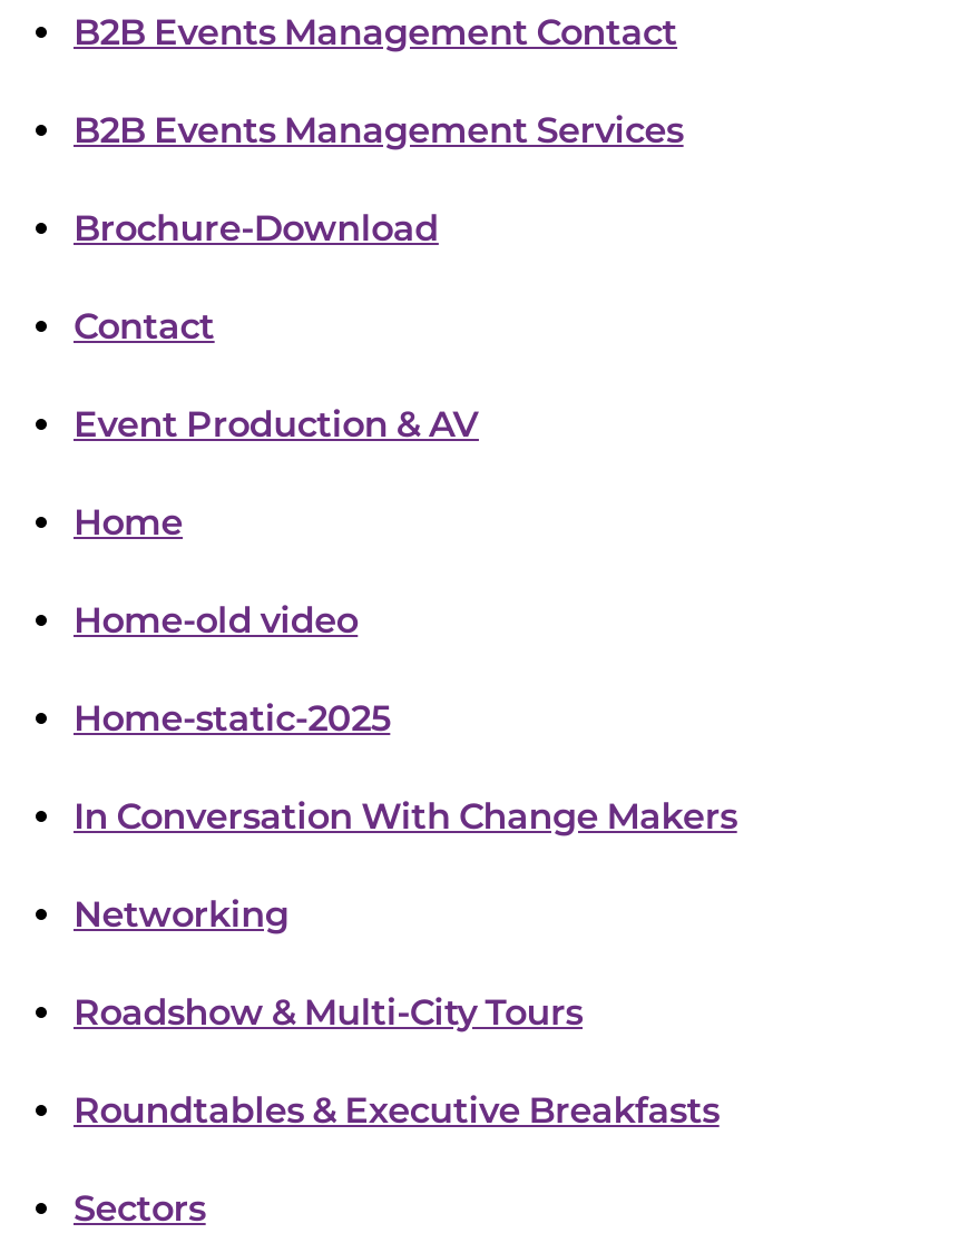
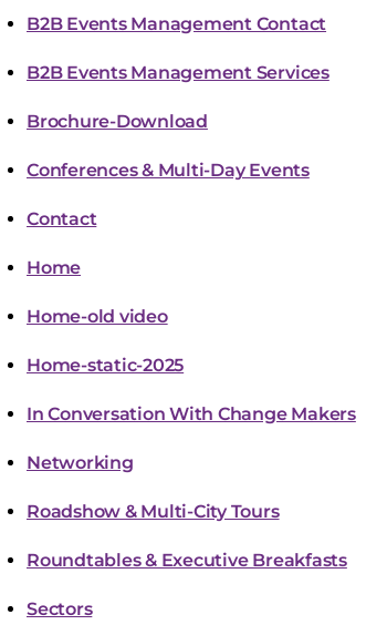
none -> [27,160,309,181] Conferences & Multi-Day Events
moved [74,305,215,348] -> [27,208,97,229]: Contact
[74,403,479,446] Event Production & AV -> none

